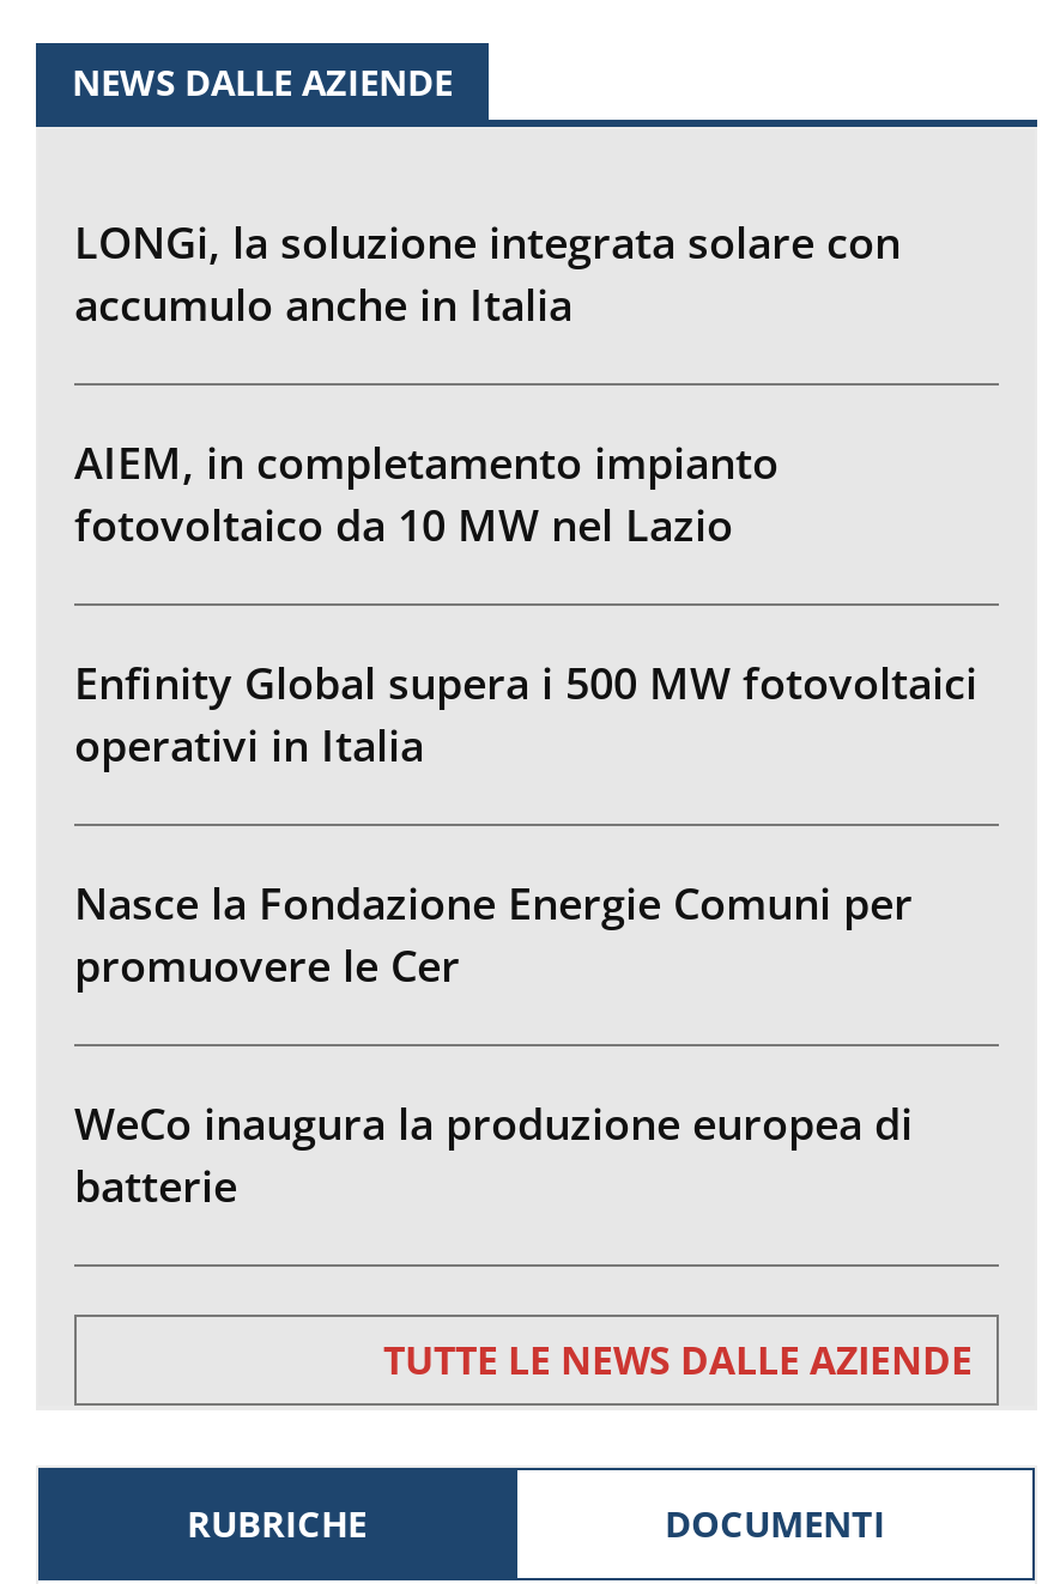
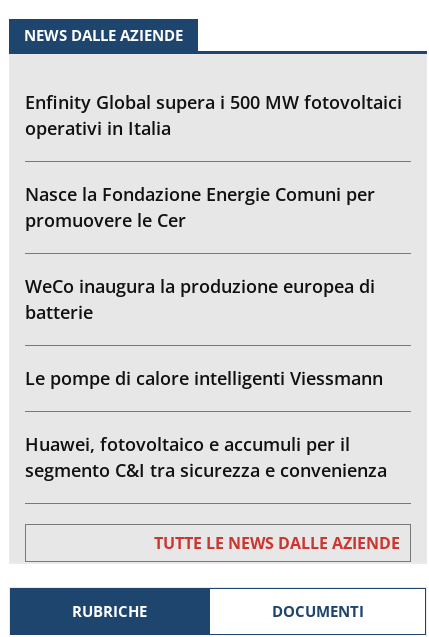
[74,213,901,553] LONGi, la soluzione integrata solare con | accumulo anche in Italia | AIEM, in completamento impianto | fotovoltaico da 10 MW nel Lazio -> none
moved [74,653,977,1214] -> [25,90,402,324]: Enfinity Global supera i 500 MW fotovoltaici | operativi in Italia | Nasce la Fondazione Energie Comuni per | promuovere le Cer | WeCo inaugura la produzione europea di | batterie
none -> [25,366,387,482] Le pompe di calore intelligenti Viessmann | Huawei, fotovoltaico e accumuli per il | segmento C&I tra sicurezza e convenienza

